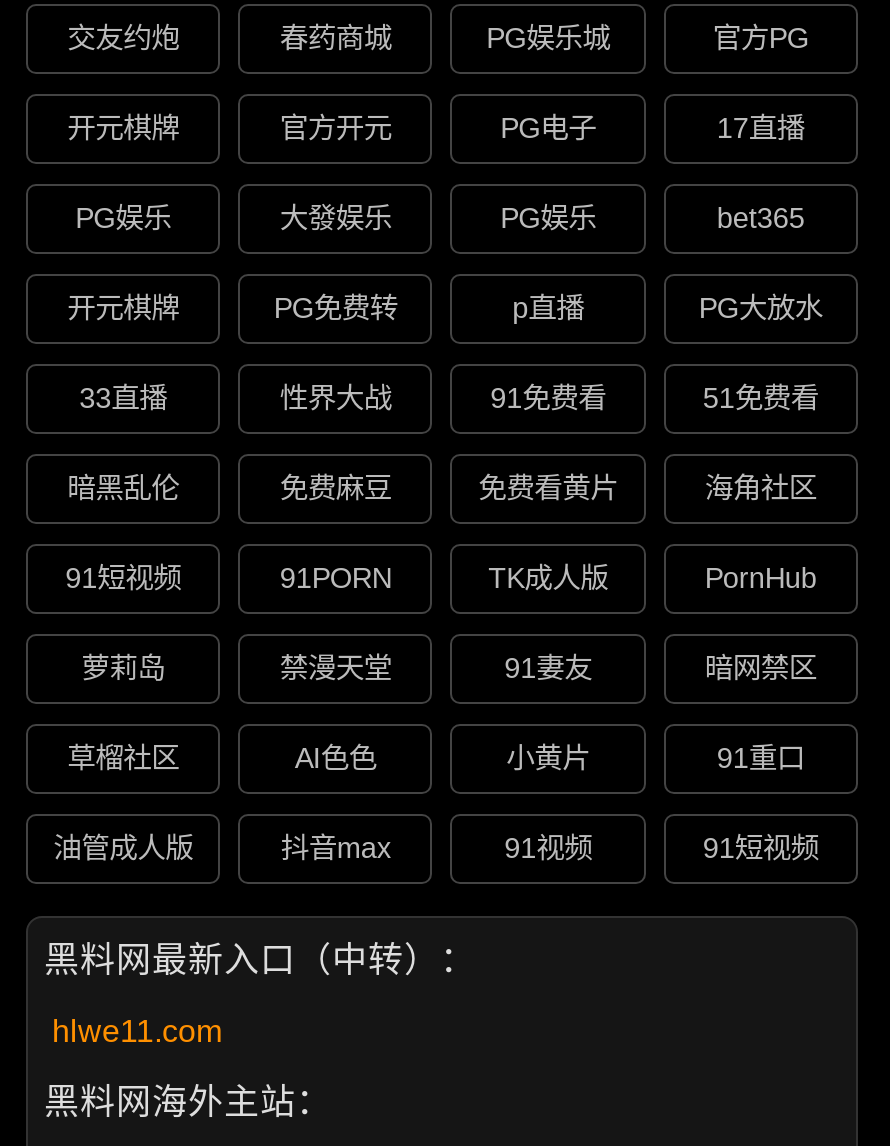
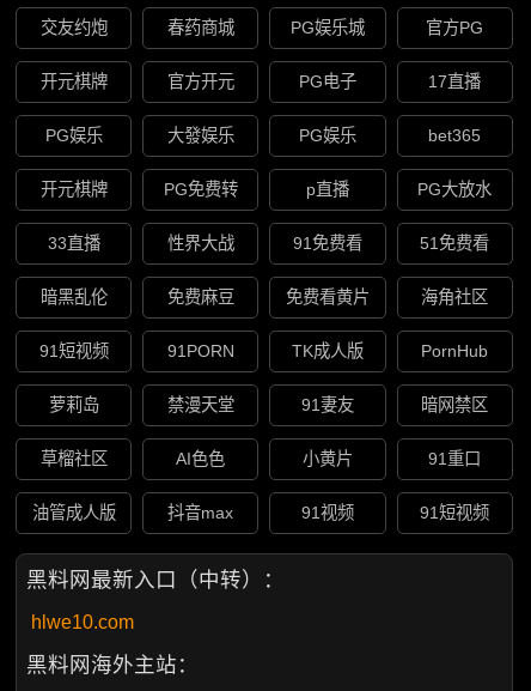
[52,1014,222,1048] hlwe11.com -> [31,612,134,632] hlwe10.com

